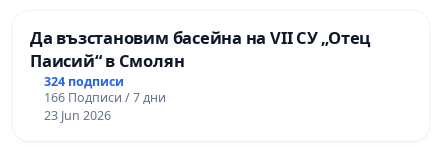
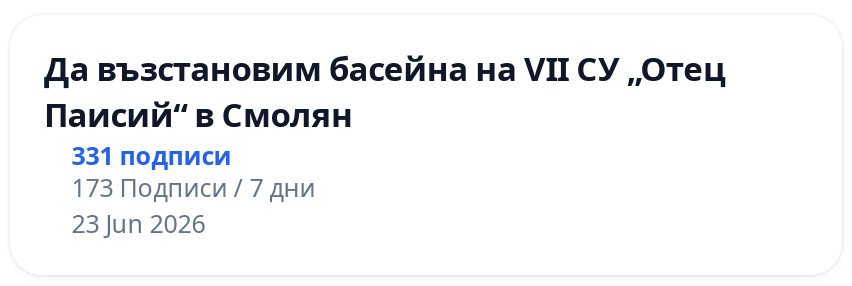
[44,73,124,90] 324 подписи -> [72,139,232,173] 331 подписи
[44,89,166,106] 166 Подписи / 7 дни -> [72,171,316,205] 173 Подписи / 7 дни

